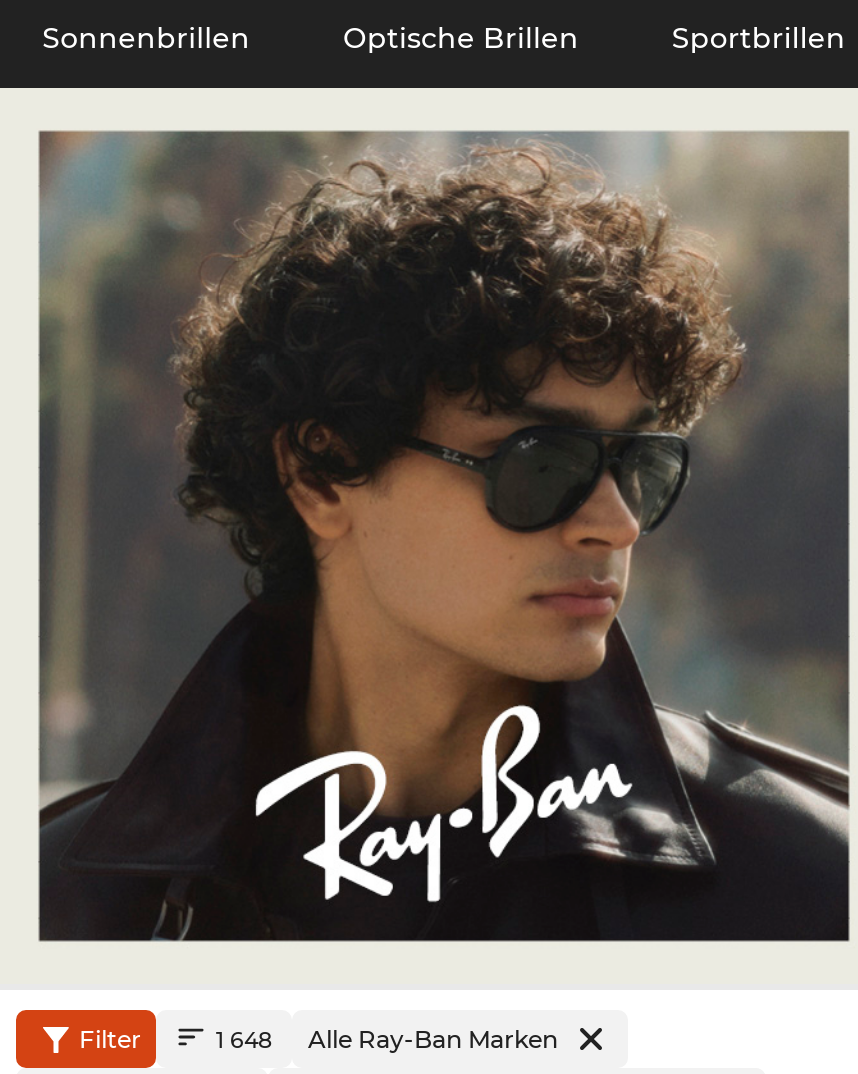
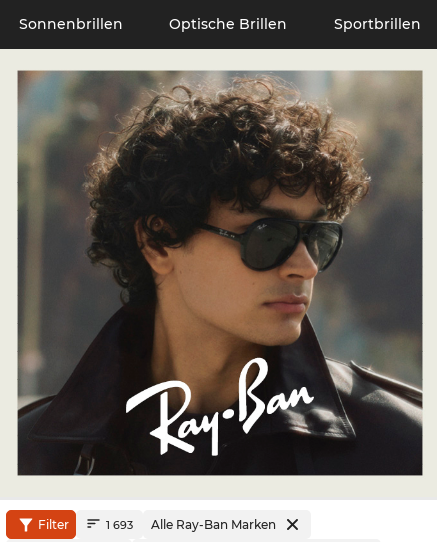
[216,1024,558,1054] 1 648 Alle Ray-Ban Marken -> [106,517,276,532] 1 693 Alle Ray-Ban Marken

